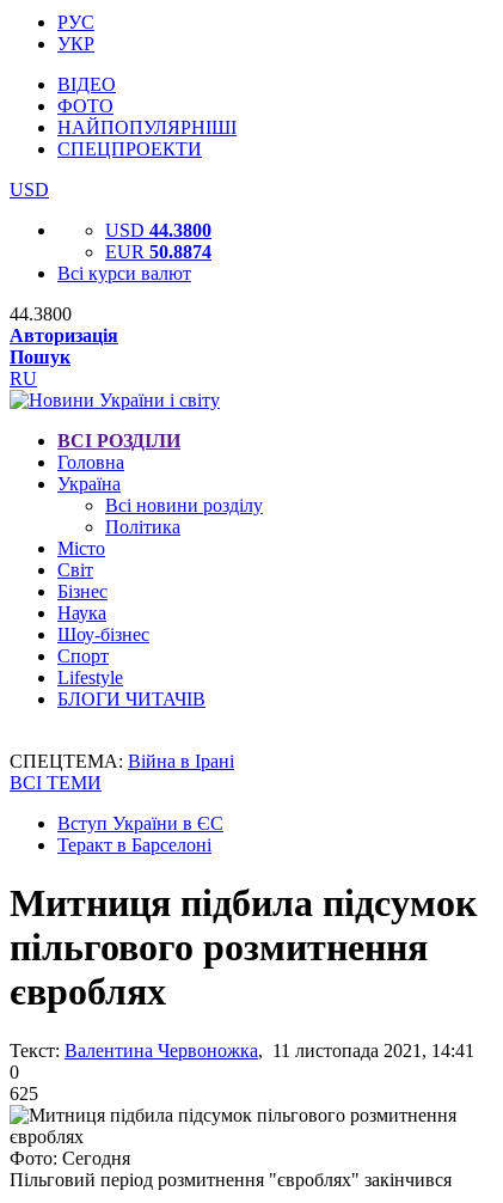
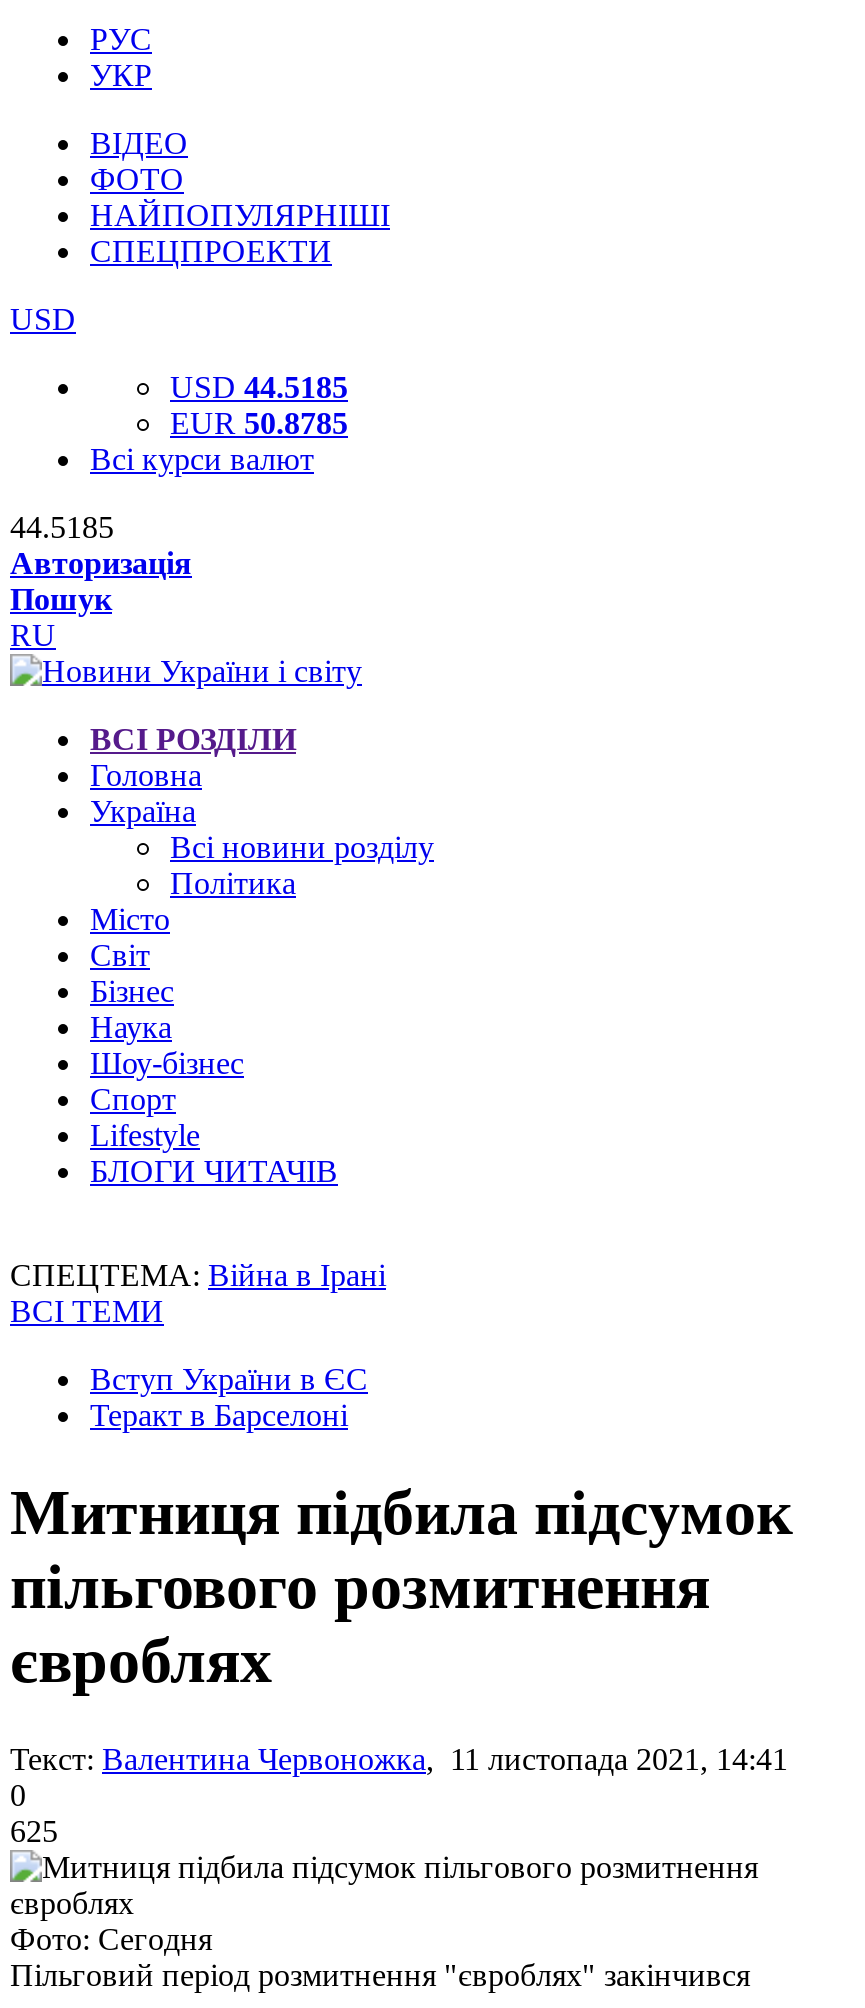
[105,220,211,240] USD 44.3800 -> [170,370,348,404] USD 44.5185
[105,242,211,262] EUR 50.8874 -> [170,406,348,440] EUR 50.8785
[10,304,72,324] 44.3800 -> [10,510,114,544] 44.5185

